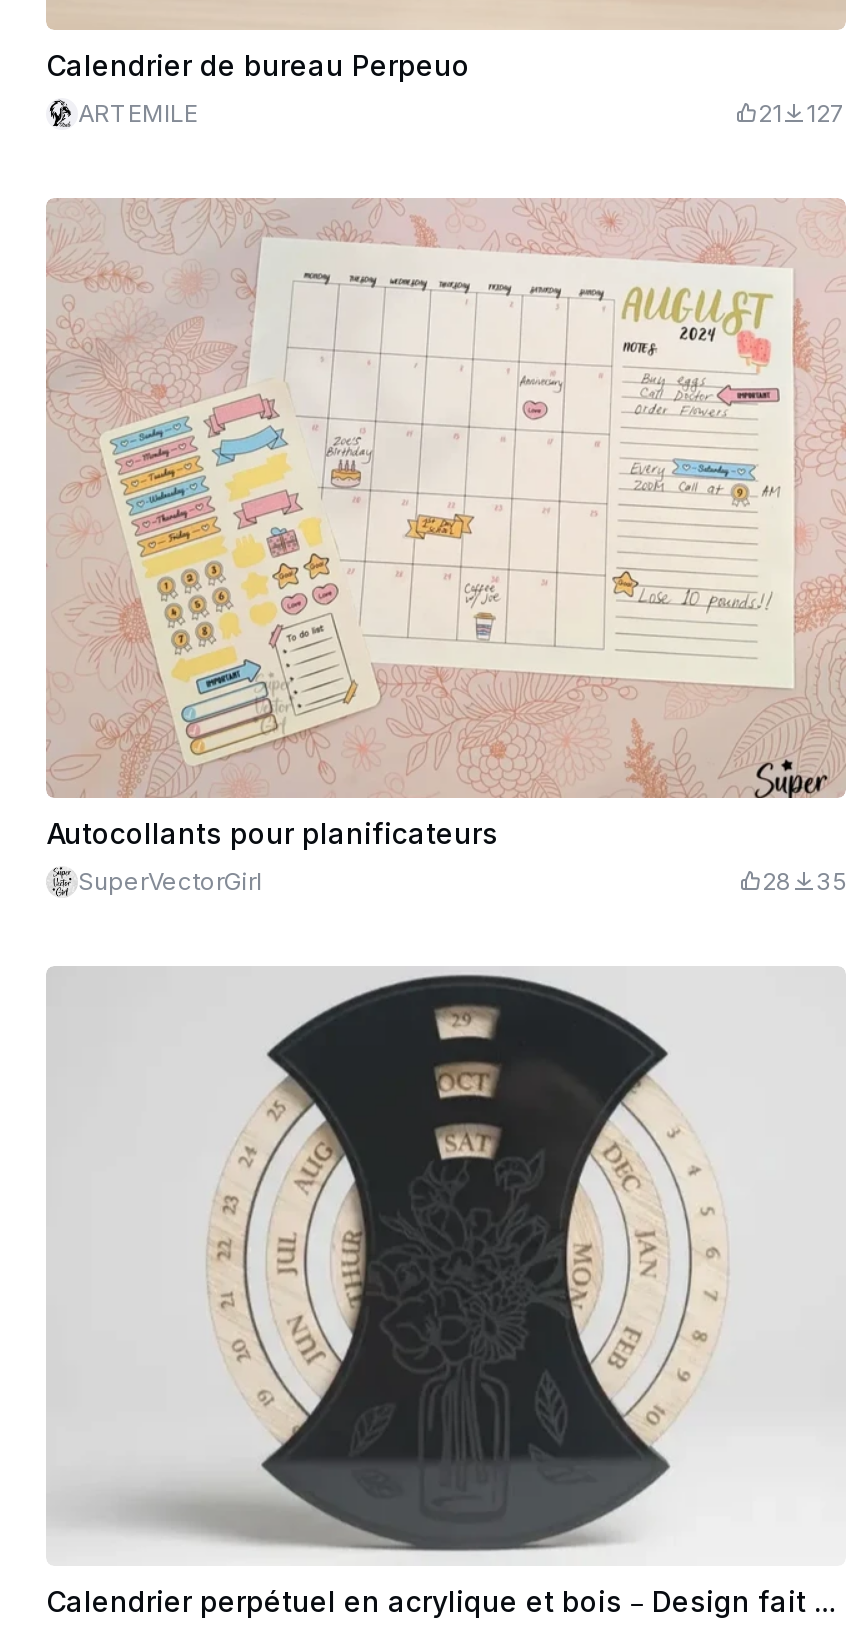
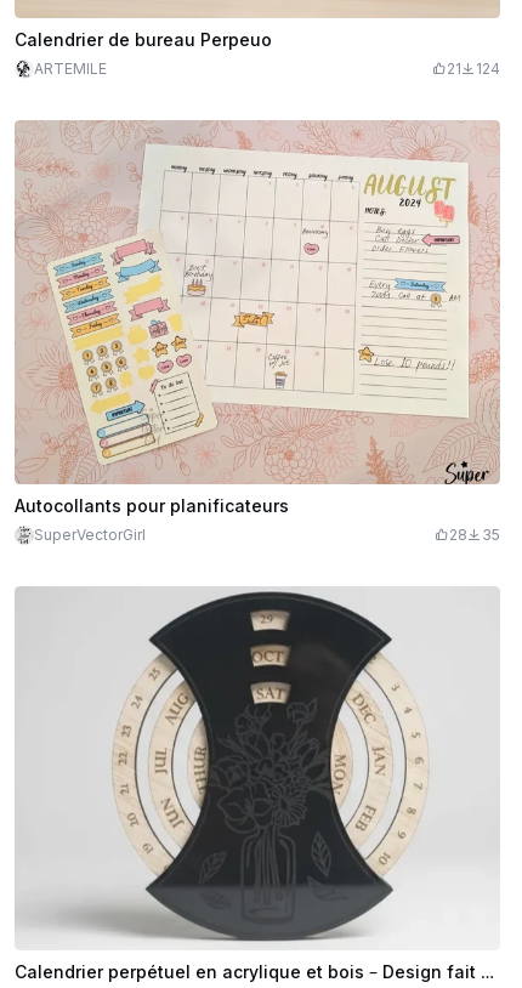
[758,98,846,128] 21 127 -> [447,60,500,78] 21 124

